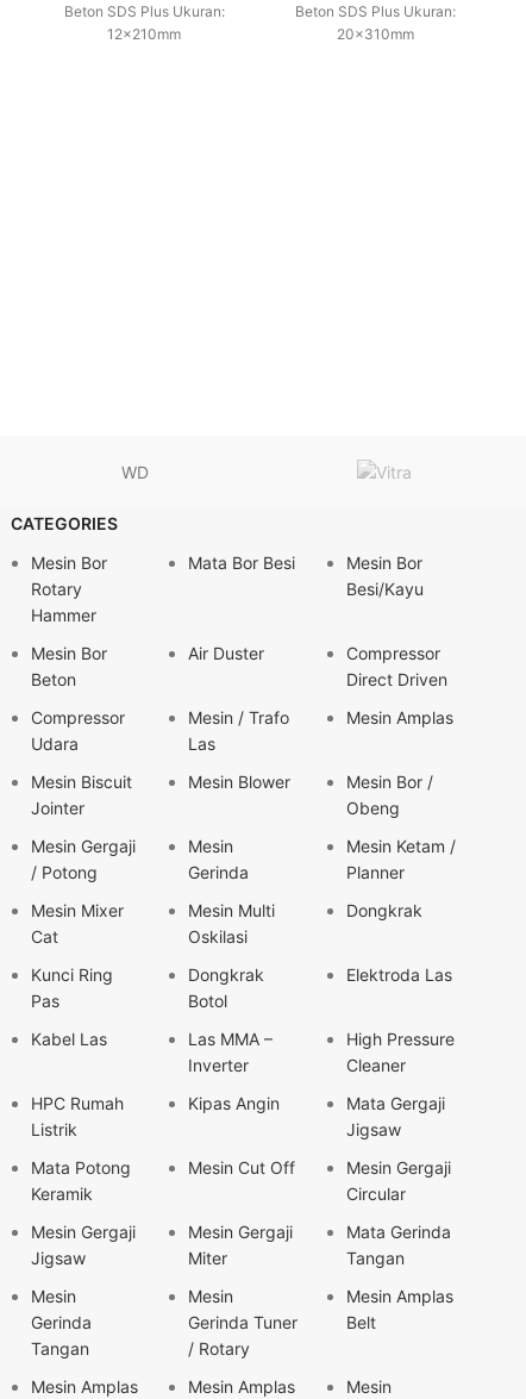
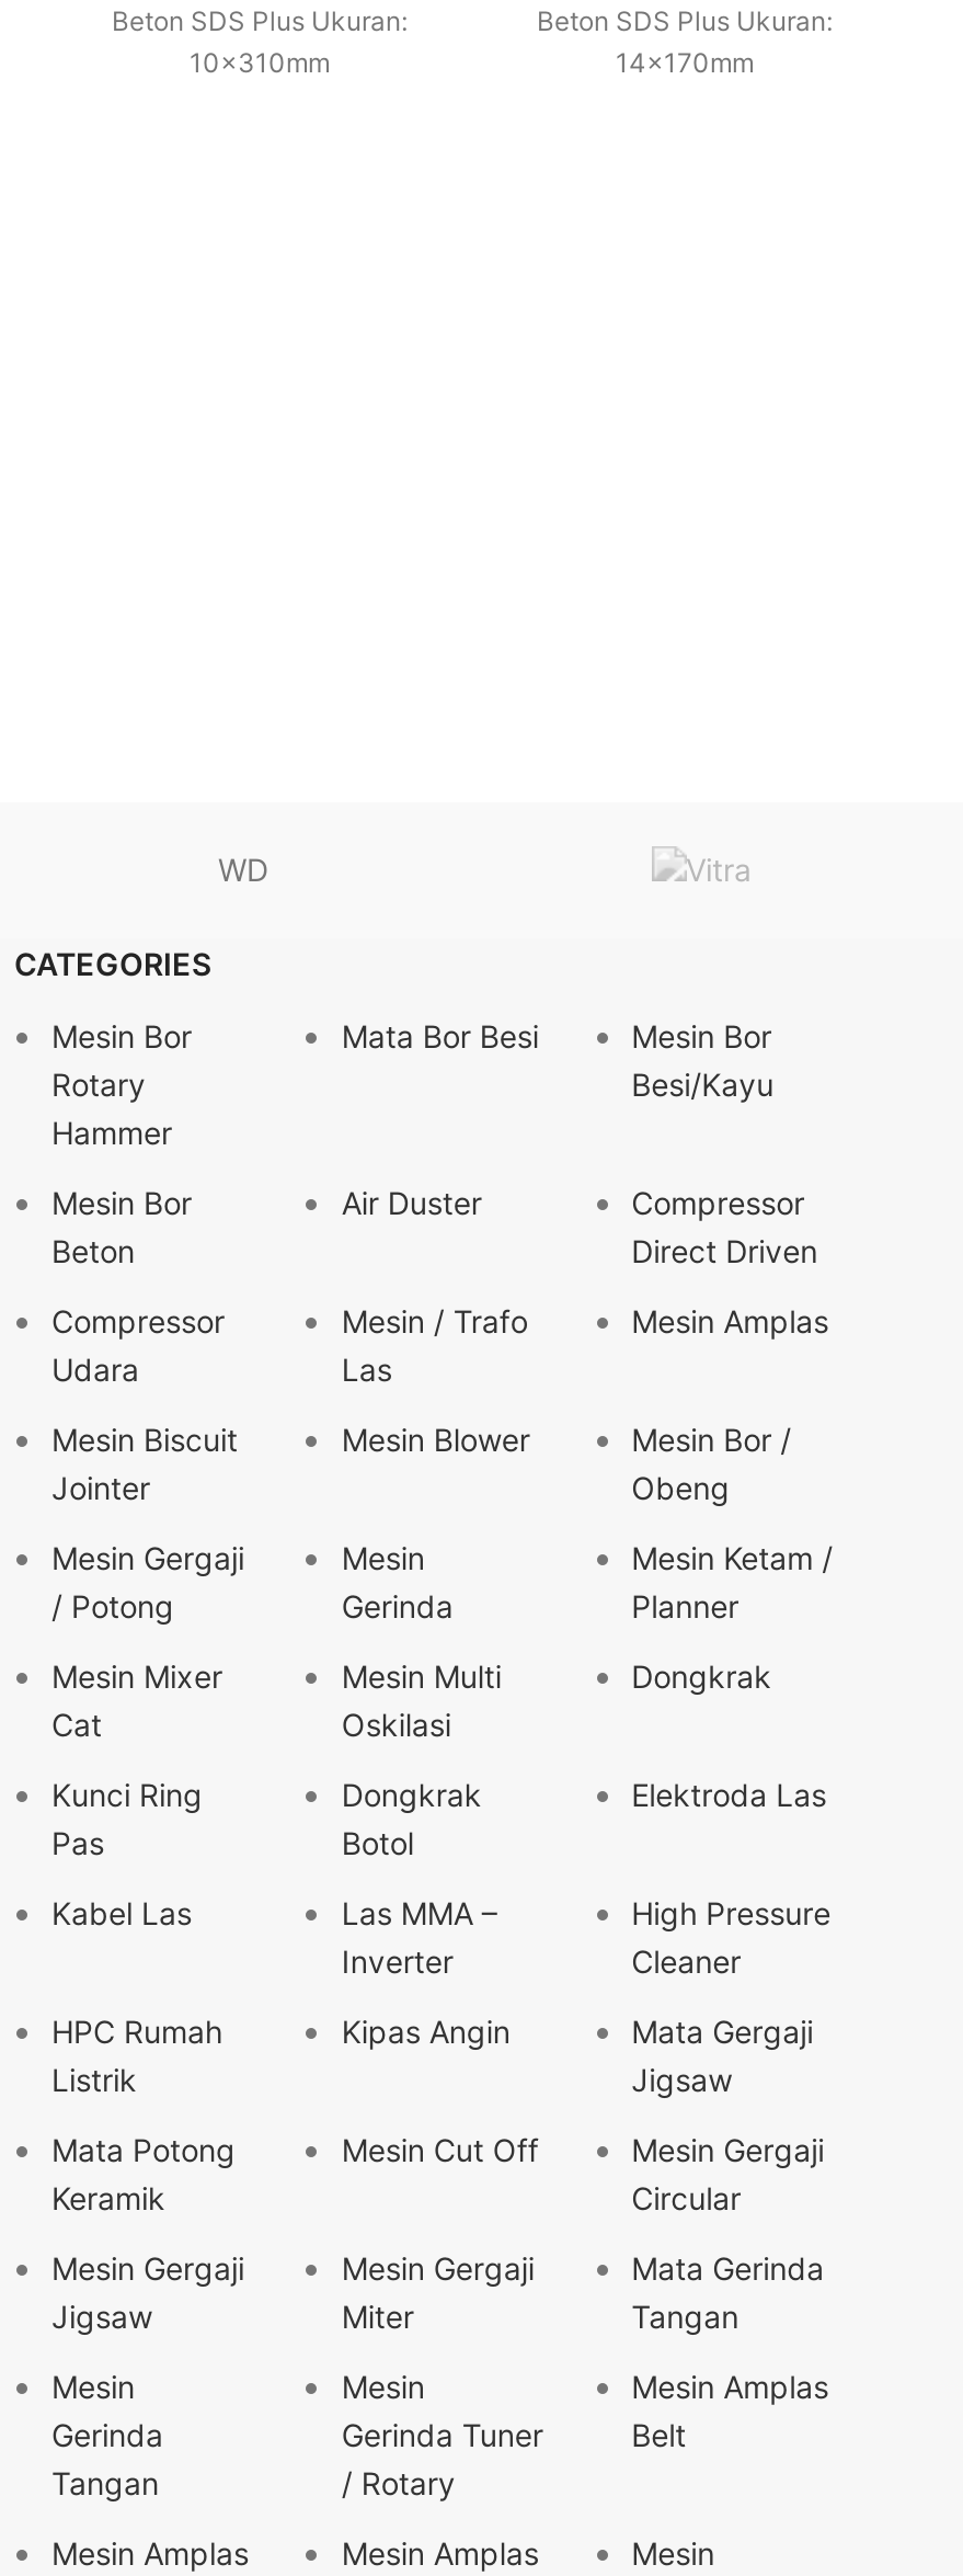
[107,25,181,43] 12x210mm -> [190,46,330,79] 10x310mm
[336,25,414,43] 20x310mm -> [616,46,754,79] 14x170mm

